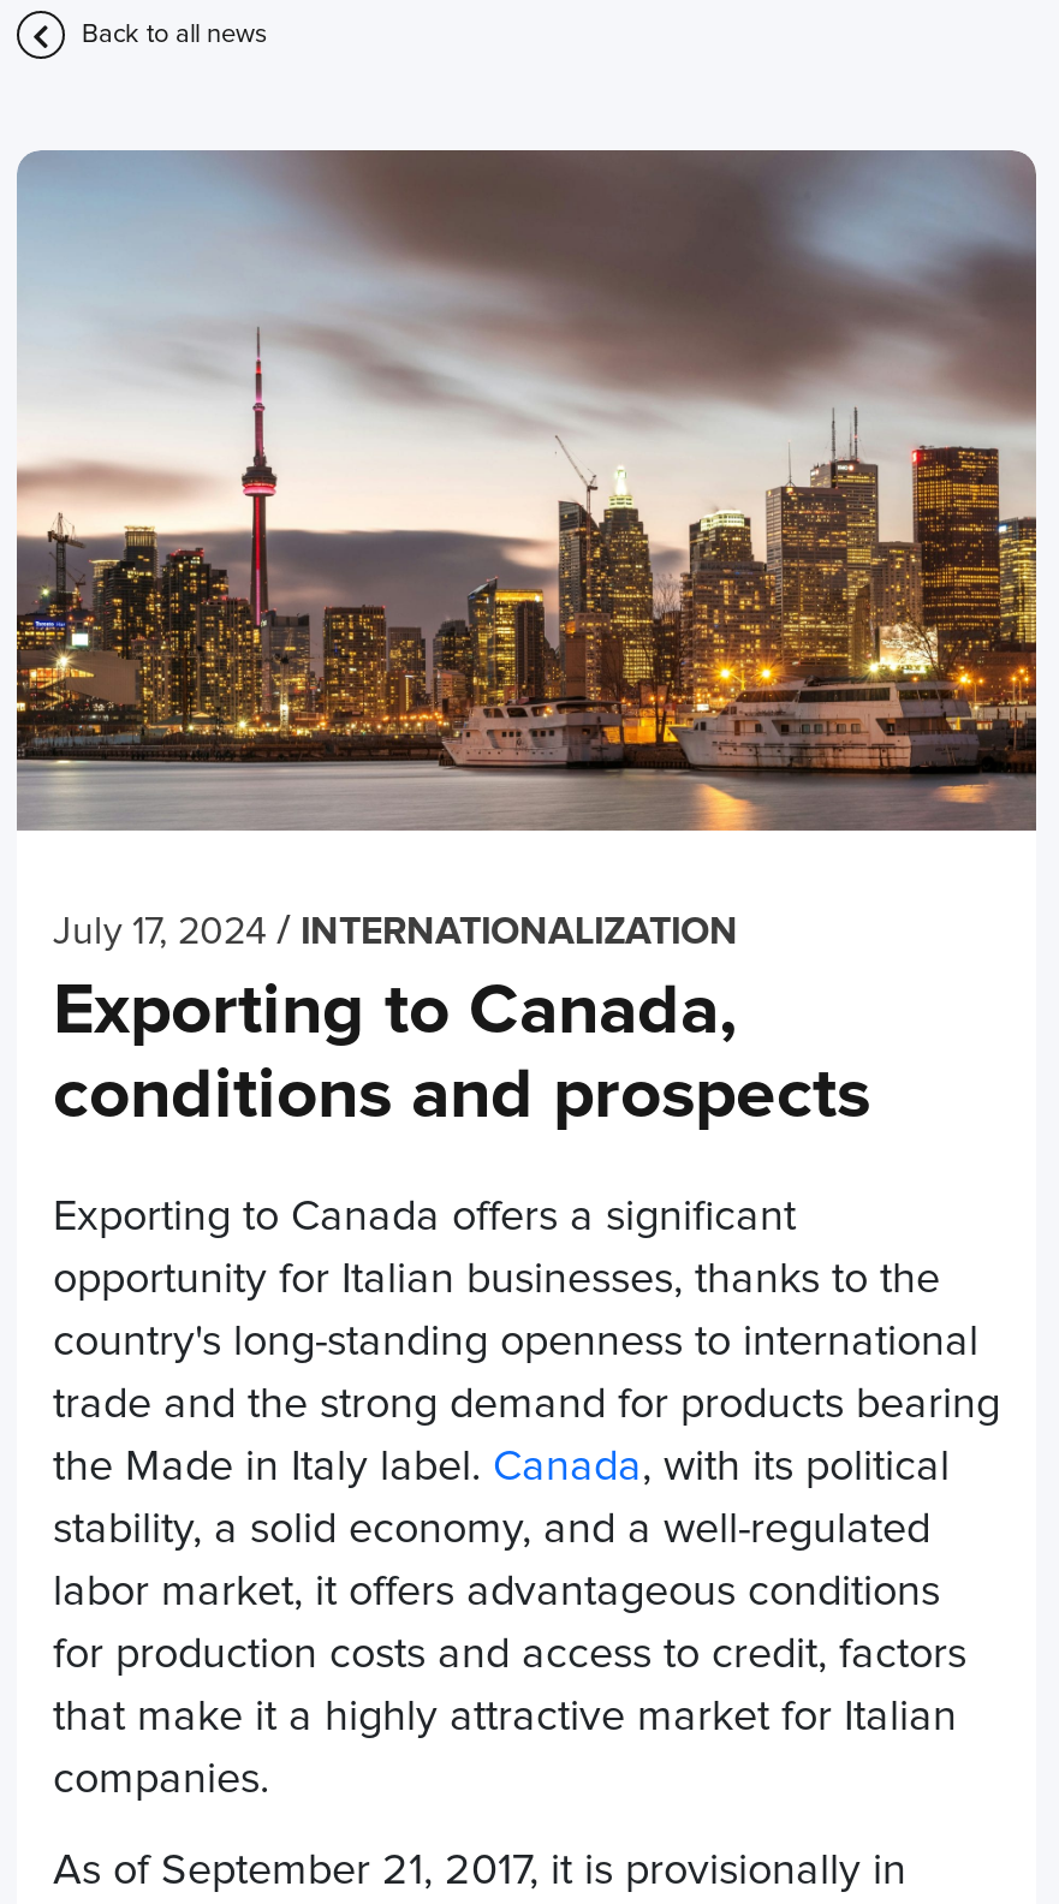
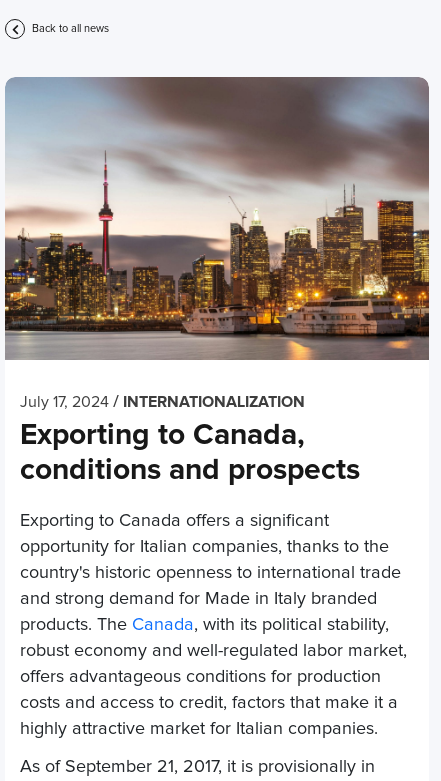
[53,1259,1000,1802] opportunity for Italian businesses, thanks to the | country's long-standing openness to international | trade and the strong demand for products bearing | the Made in Italy label. Canada, with its political | stability, a solid economy, and a well-regulated | labor market, it offers advantageous conditions | for production costs and access to credit, factors | that make it a highly attractive market for Italian | companies. -> [20,538,407,738] opportunity for Italian companies, thanks to the | country's historic openness to international trade | and strong demand for Made in Italy branded | products. The Canada, with its political stability, | robust economy and well-regulated labor market, | offers advantageous conditions for production | costs and access to credit, factors that make it a | highly attractive market for Italian companies.

